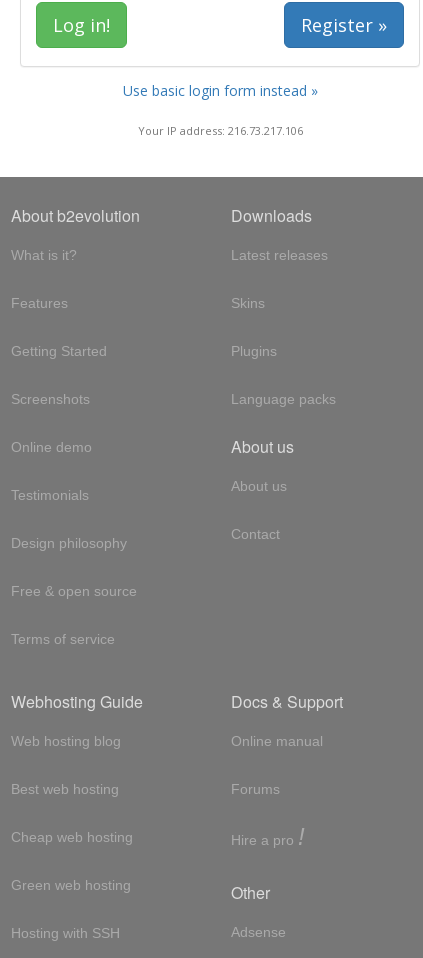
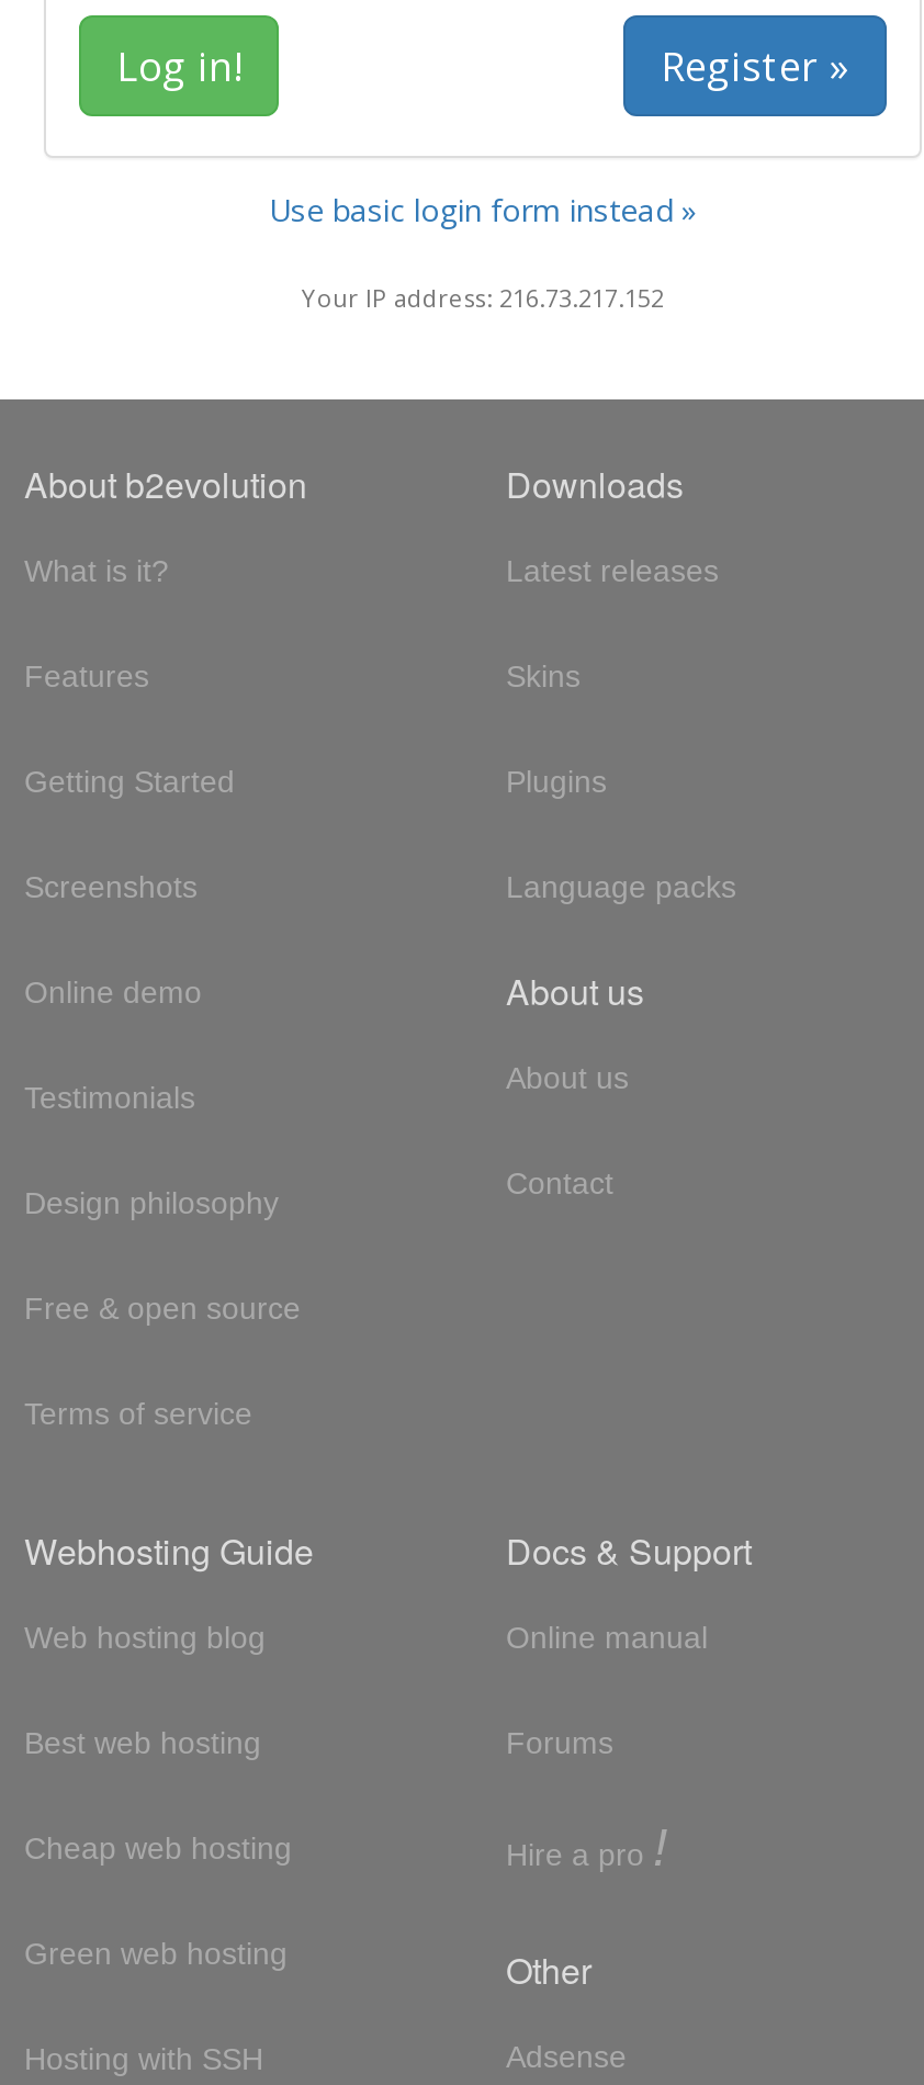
[137,123,302,138] Your IP address: 216.73.217.106 -> [302,280,664,313] Your IP address: 216.73.217.152

